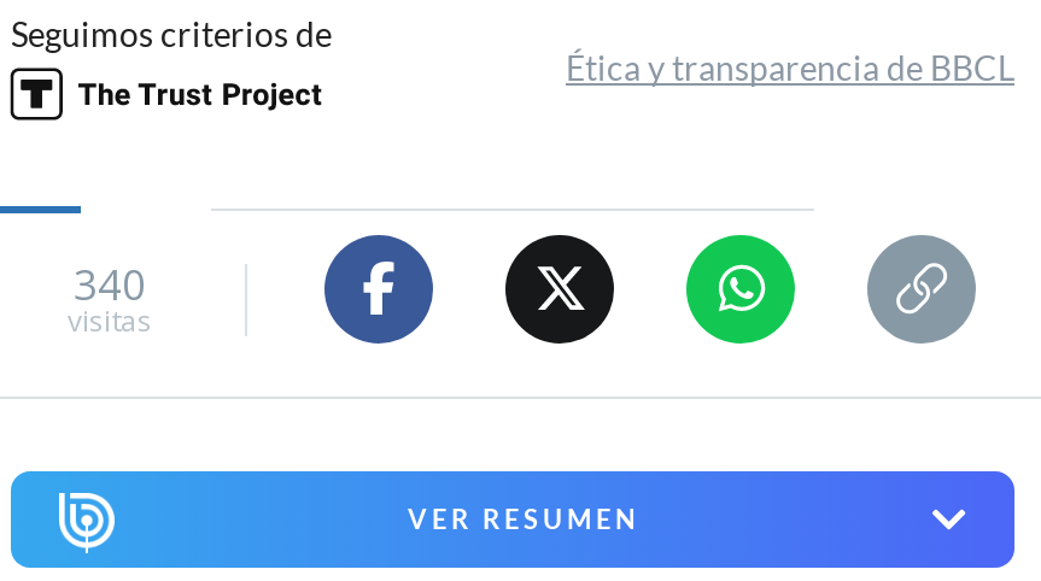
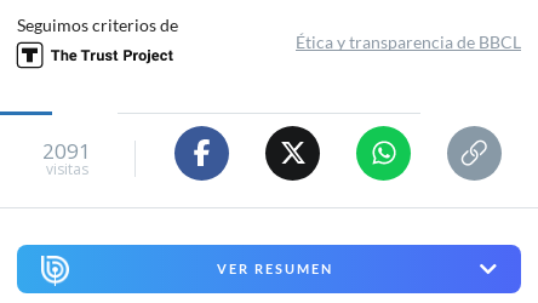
[74,257,146,312] 340 -> [42,137,91,165] 2091

